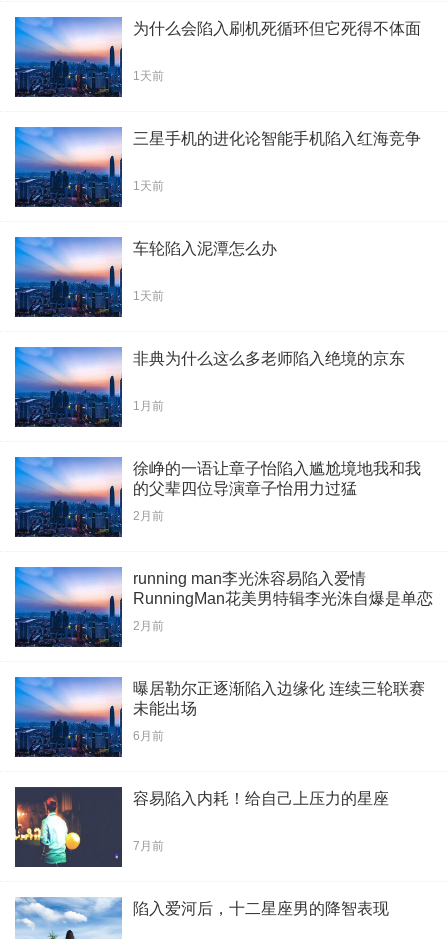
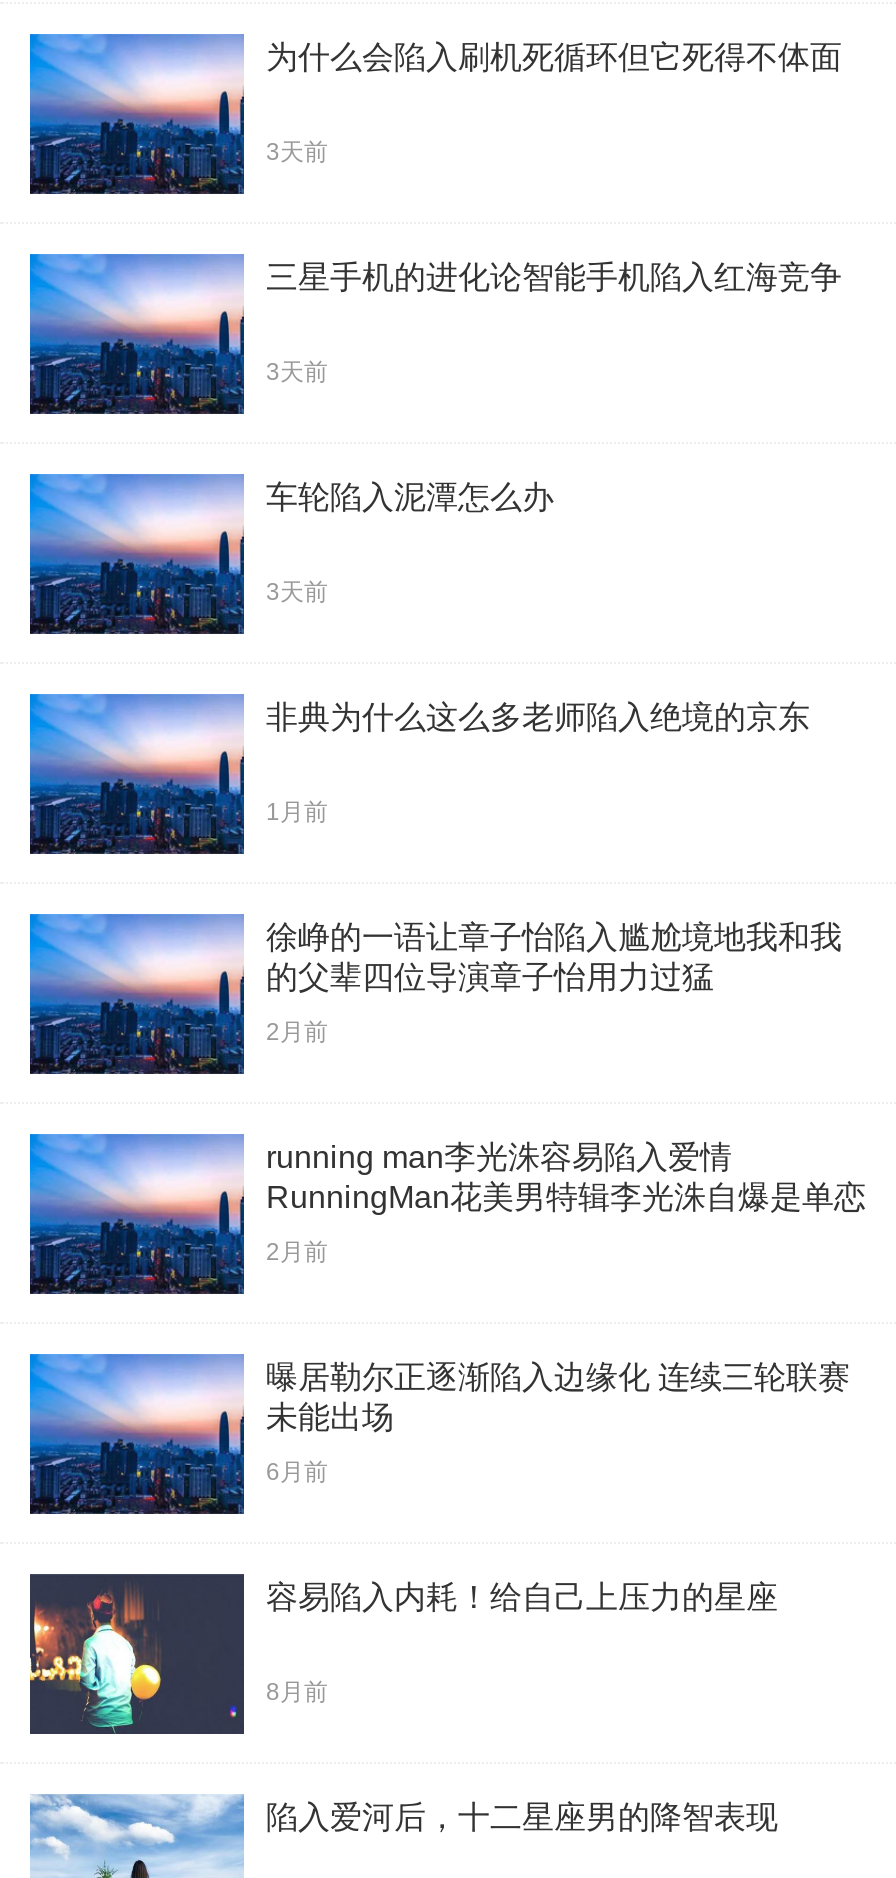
[133,68,164,82] 1天前 -> [266,137,328,165] 3天前
[133,178,164,192] 1天前 -> [266,357,328,385] 3天前
[133,288,164,302] 1天前 -> [266,577,328,605] 3天前
[133,838,164,852] 7月前 -> [266,1677,328,1705] 8月前

